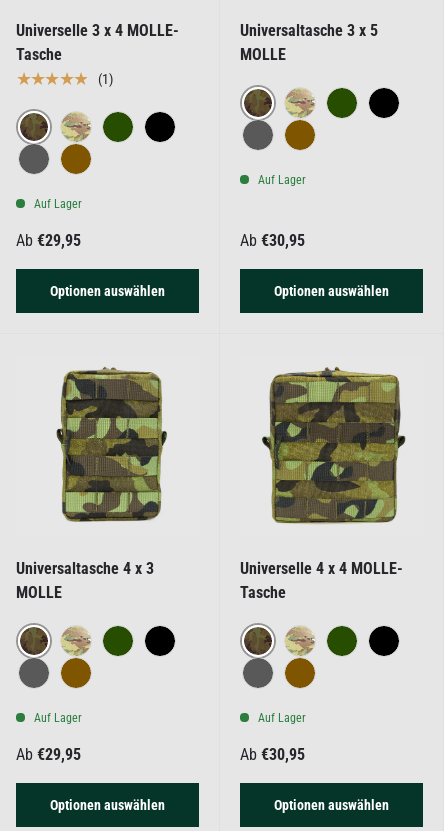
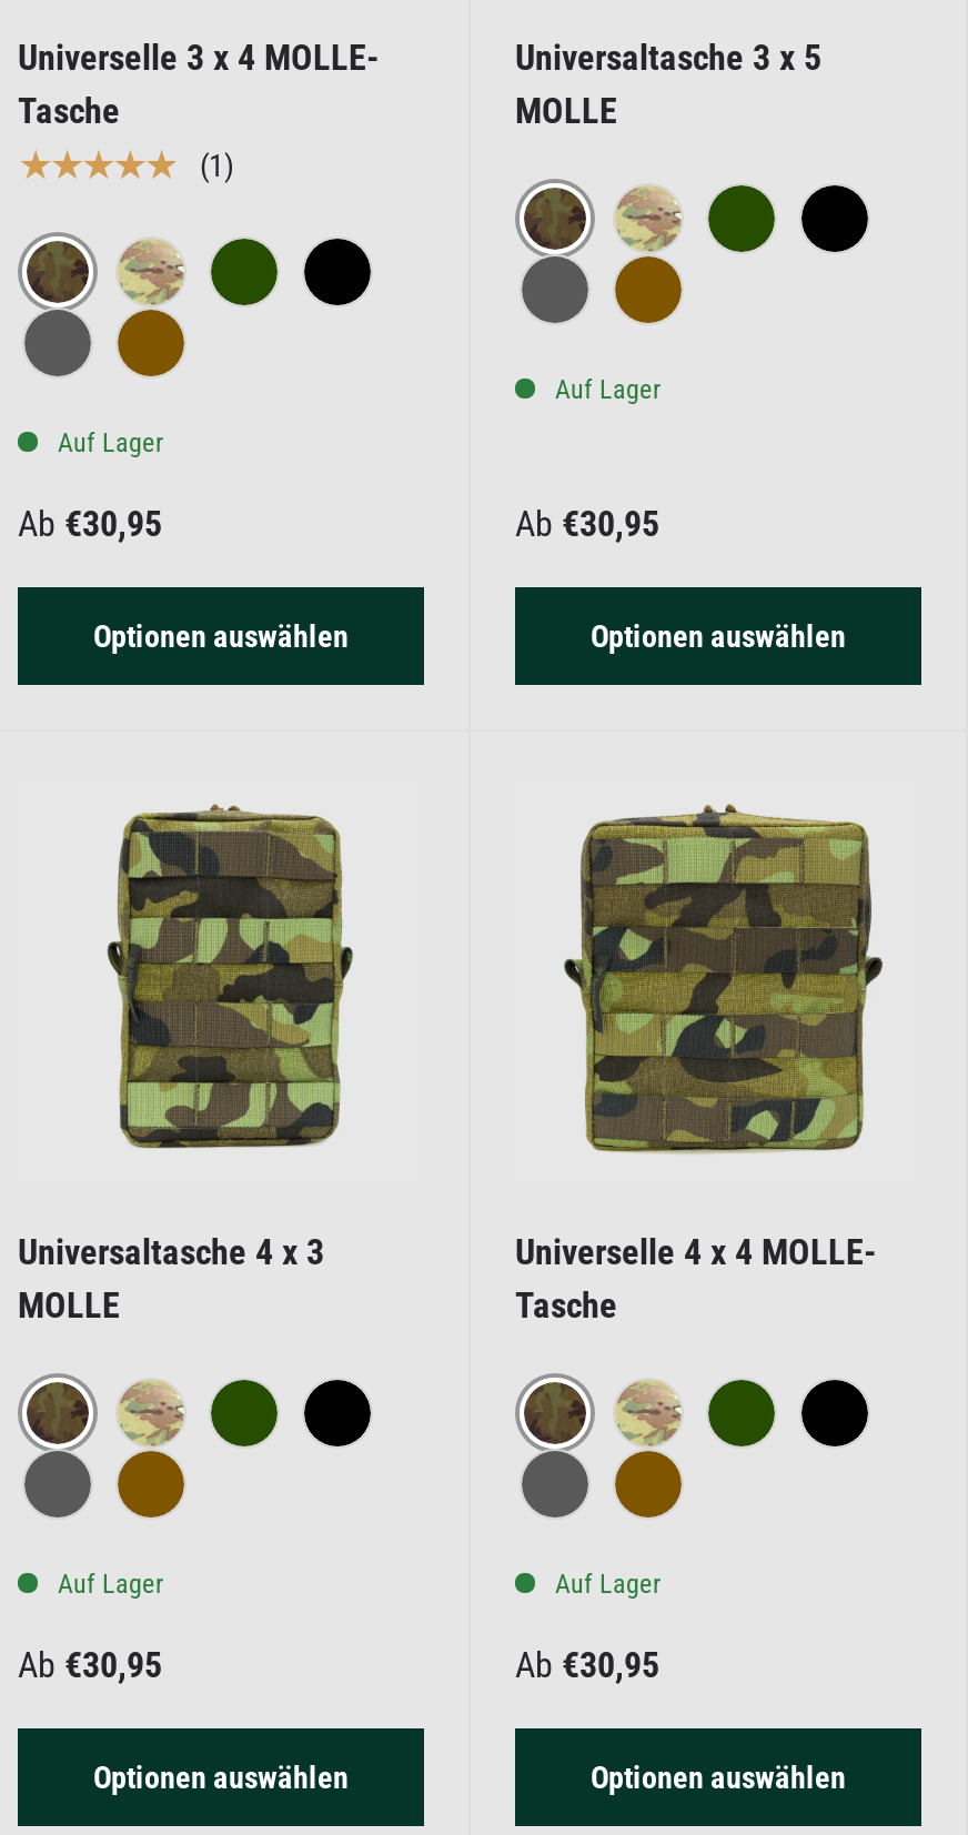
[16,230,81,249] Ab €29,95 -> [18,502,162,544] Ab €30,95
[16,744,81,763] Ab €29,95 -> [18,1643,162,1685] Ab €30,95

